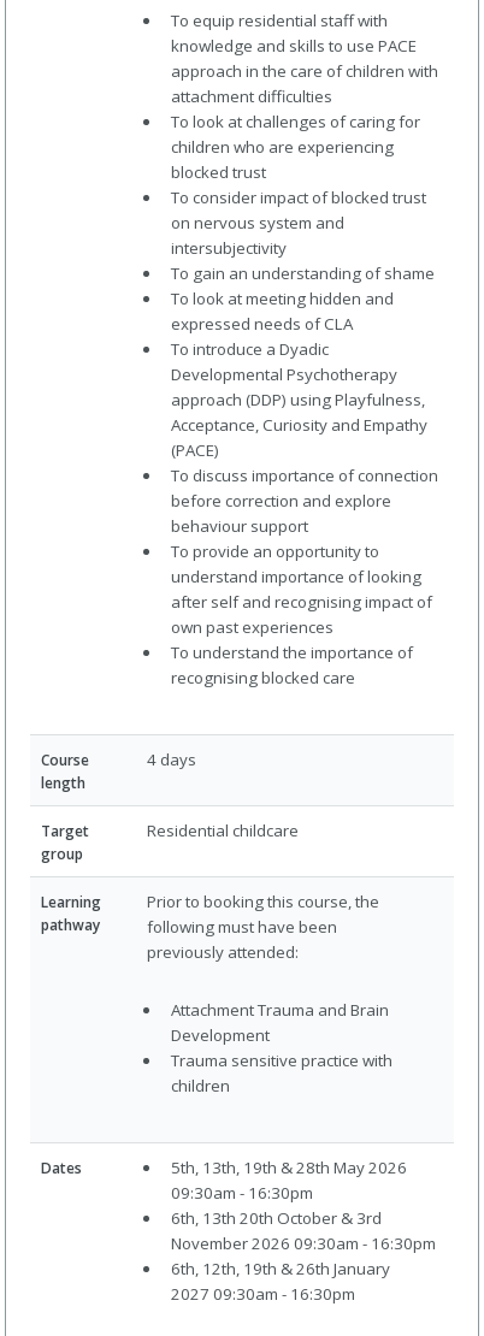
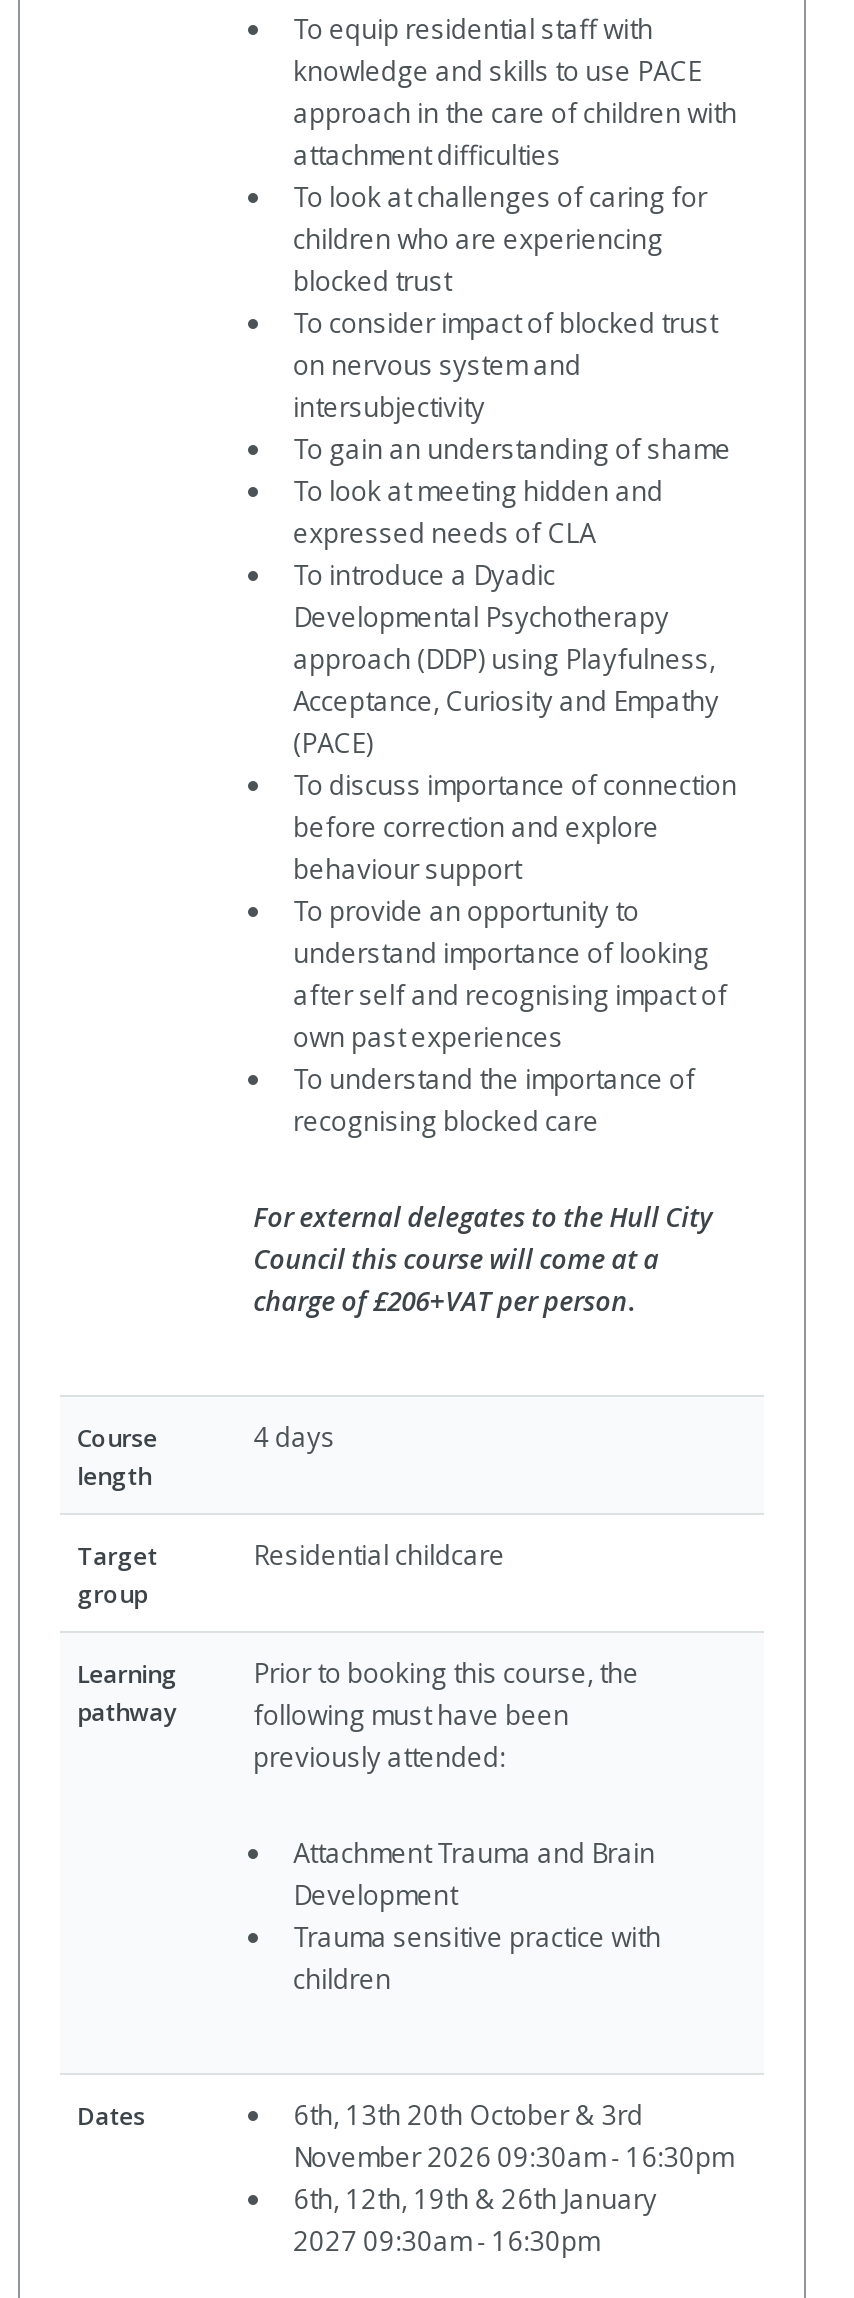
none -> [253,1198,713,1318] For external delegates to the Hull City | Council this course will come at a | charge of £206+VAT per person.
moved [41,749,392,1096] -> [77,1420,661,1997]: Course | length | 4 days | ... | Trauma sensitive practice with | children
moved [41,1158,82,1179] -> [77,2100,145,2134]: Dates
[170,1157,406,1204] 5th, 13th, 19th & 28th May 2026 | 09:30am - 16:30pm -> none

